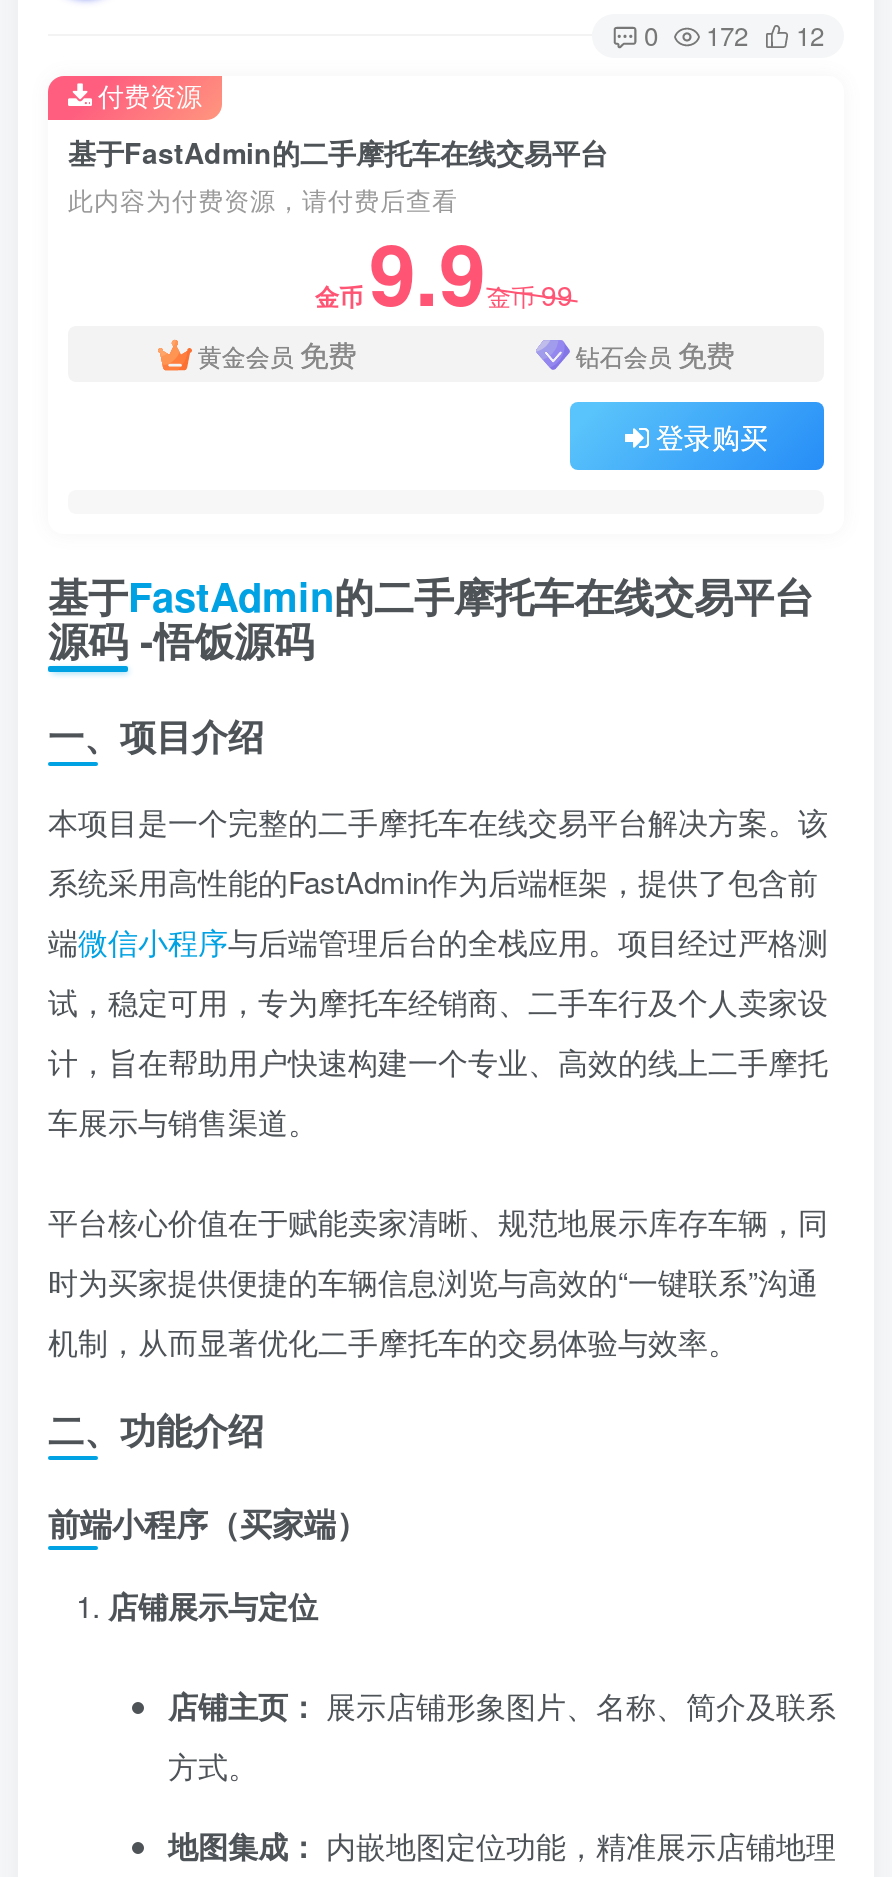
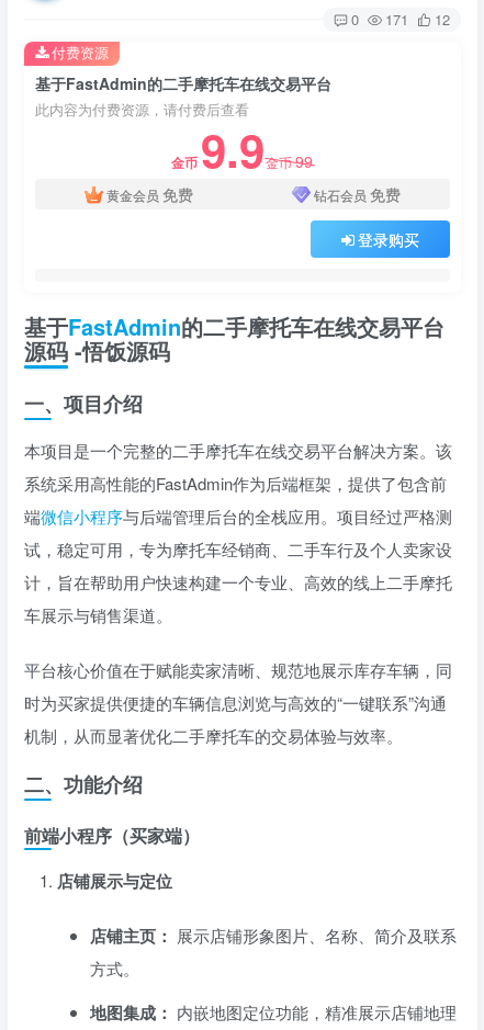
[644,16,824,54] 0 172 12 -> [351,9,450,30] 0 171 12

